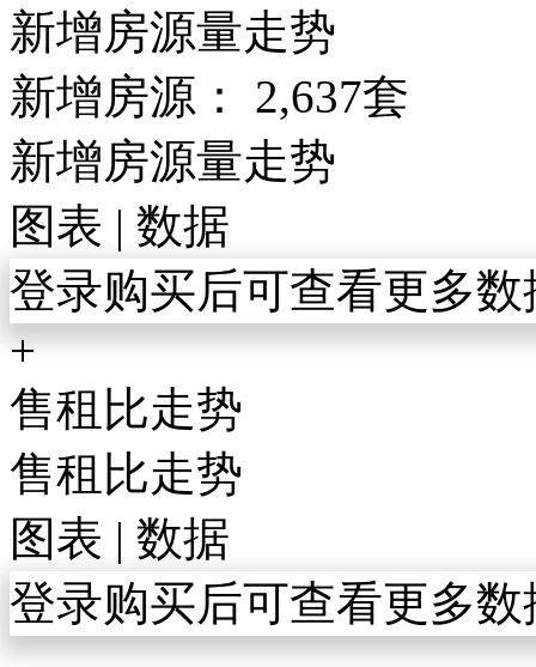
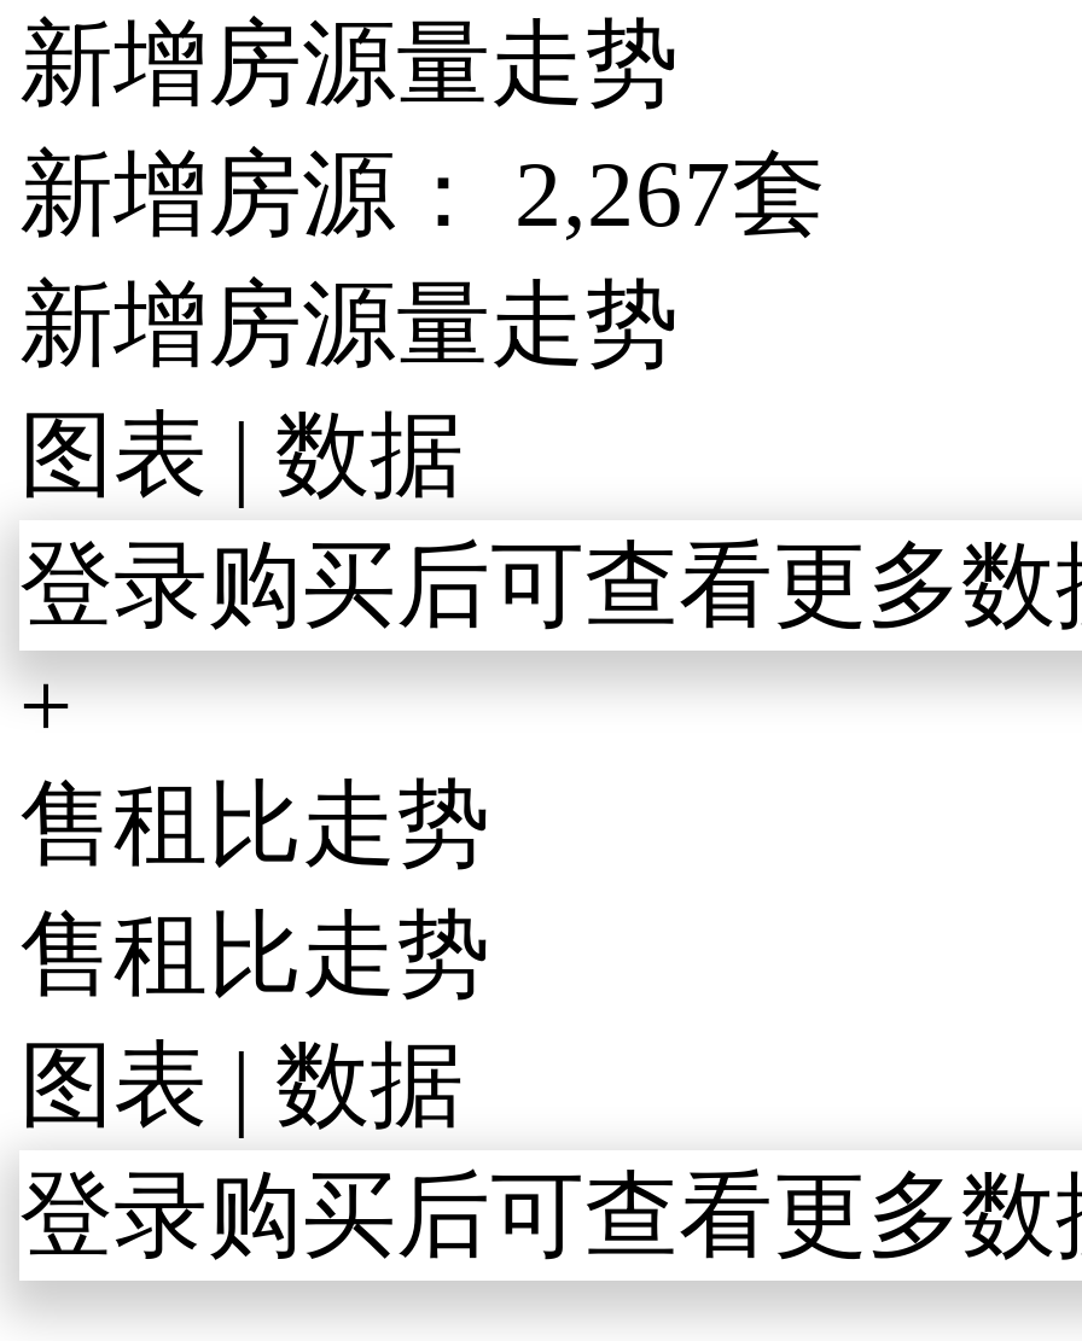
[10,70,409,122] 新增房源：2,637套 -> [19,140,826,244] 新增房源：2,267套

